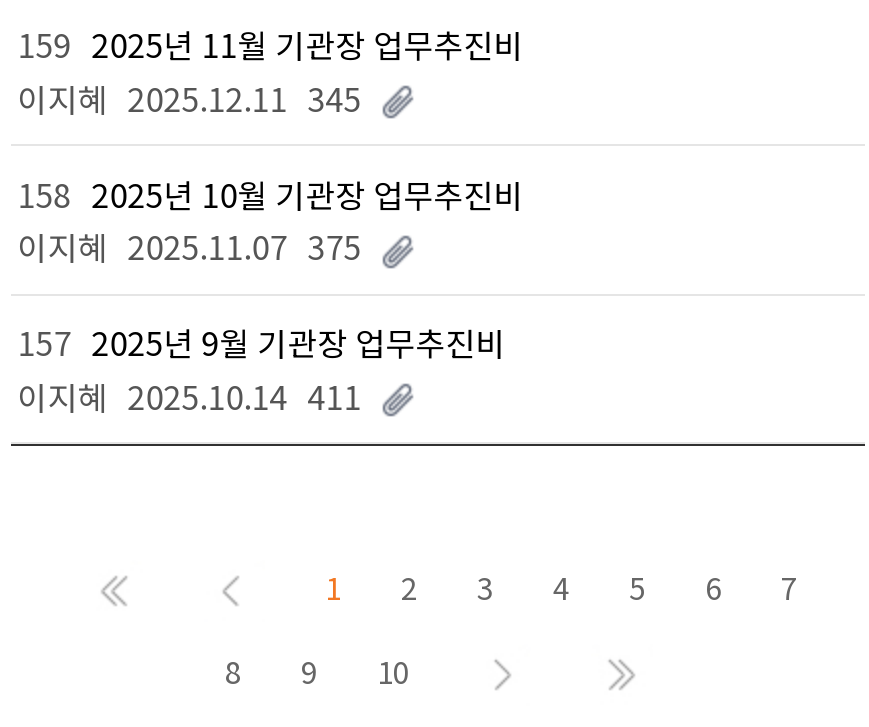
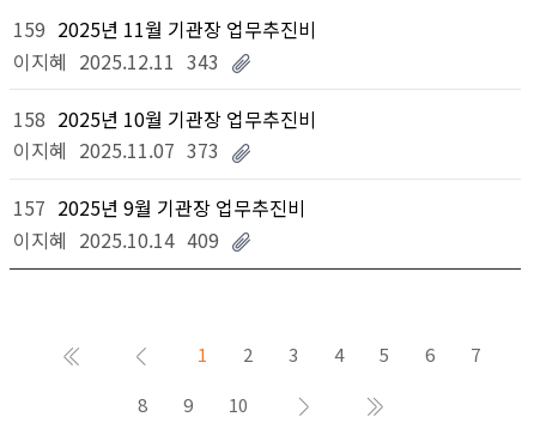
[17,74,361,122] 이지혜 2025.12.11 345 -> [13,46,219,75] 이지혜 2025.12.11 343
[17,223,361,271] 이지혜 2025.11.07 375 -> [13,136,219,165] 이지혜 2025.11.07 373
[17,372,361,420] 이지혜 2025.10.14 411 -> [13,225,219,254] 이지혜 2025.10.14 409

